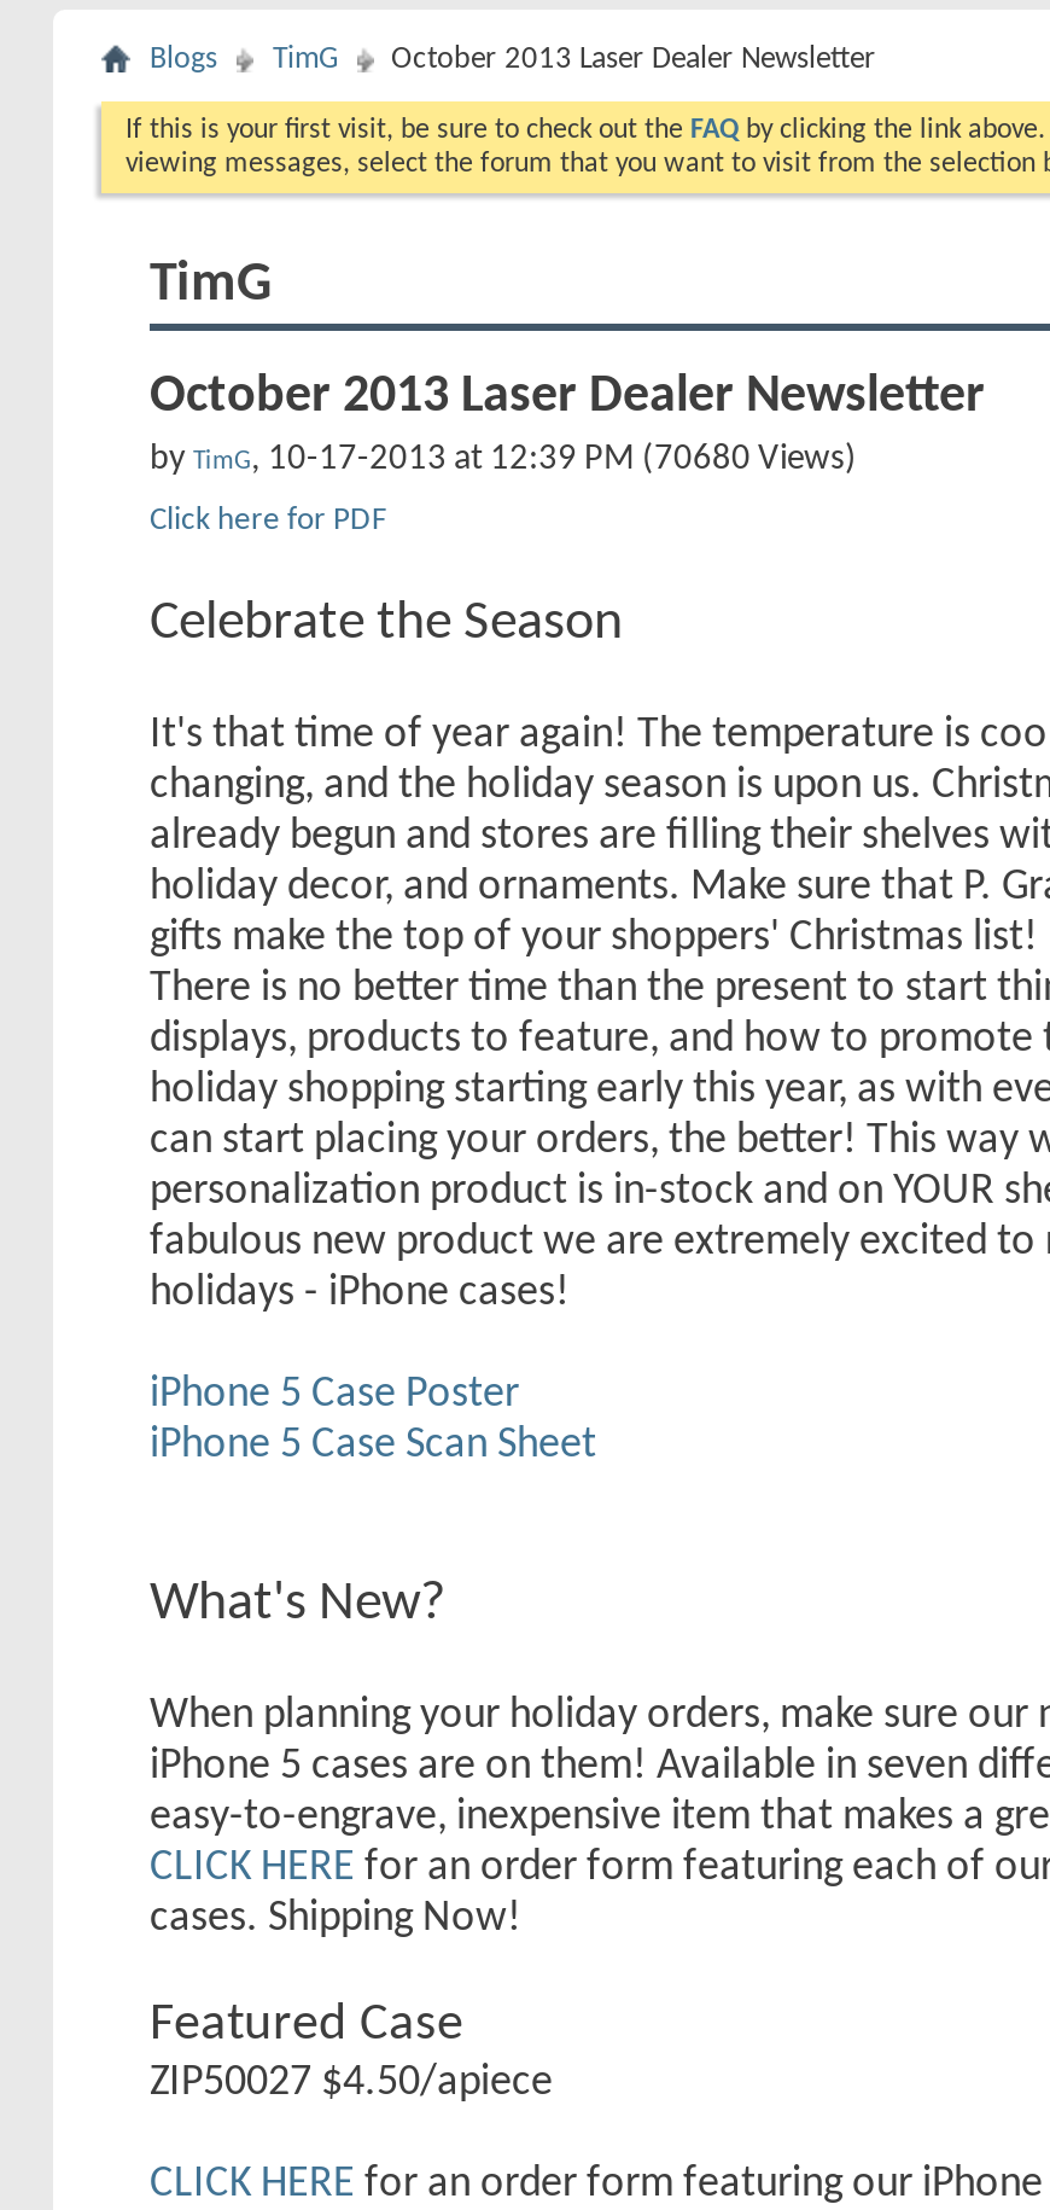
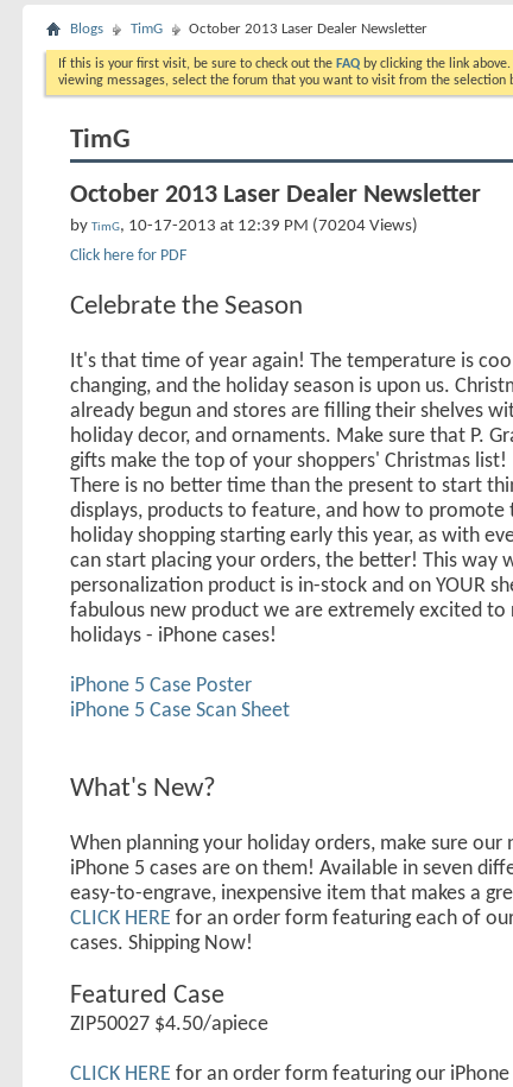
[150,442,857,478] by TimG, 10-17-2013 at 12:39 PM (70680 Views) -> [70,217,418,235] by TimG, 10-17-2013 at 12:39 PM (70204 Views)

